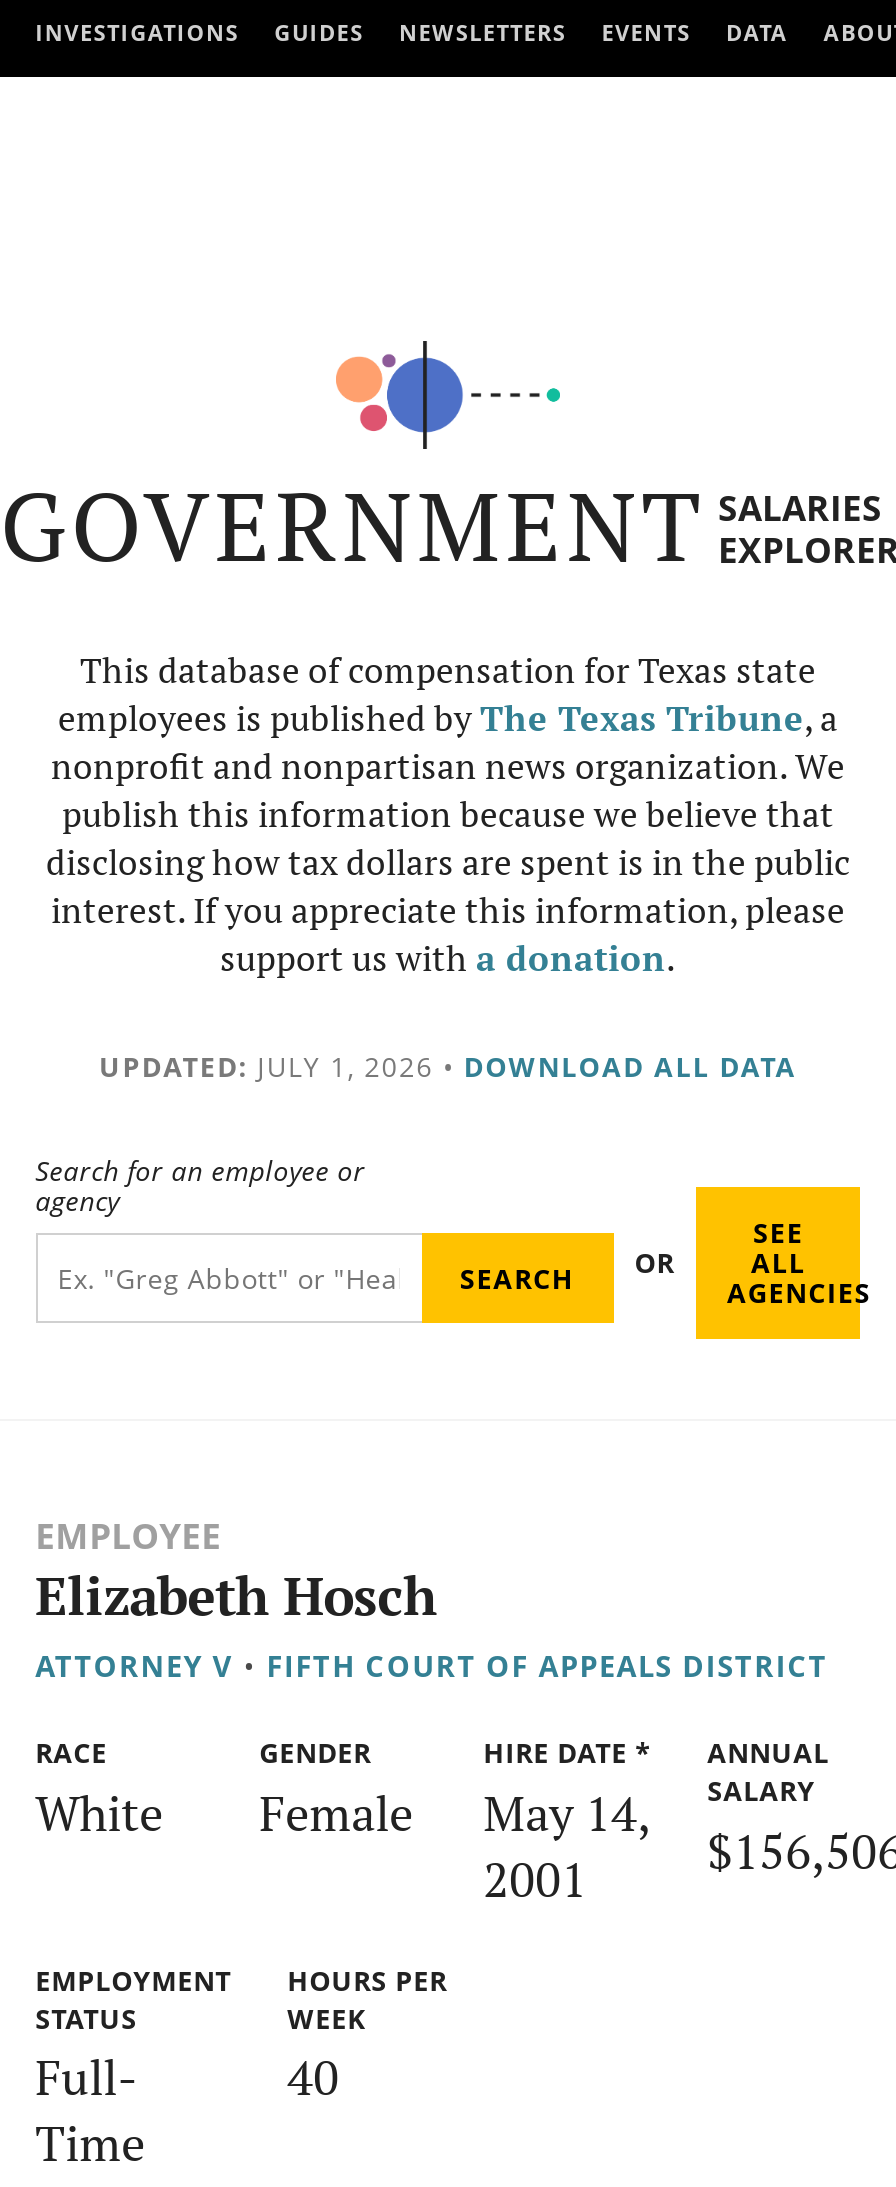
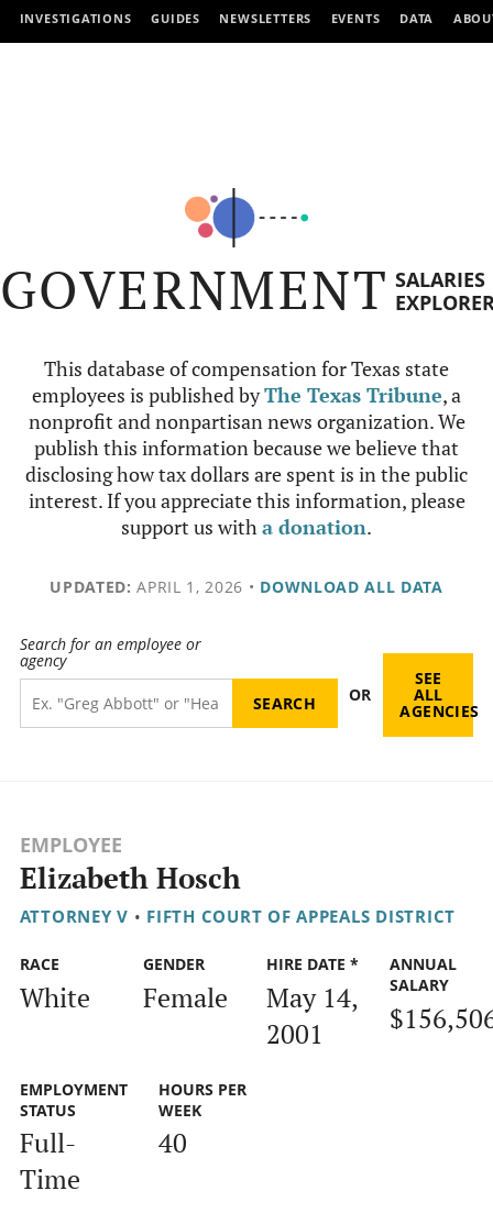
[99,1047,797,1085] UPDATED: JULY 1, 2026 • DOWNLOAD ALL DATA -> [50,576,443,597] UPDATED: APRIL 1, 2026 • DOWNLOAD ALL DATA

